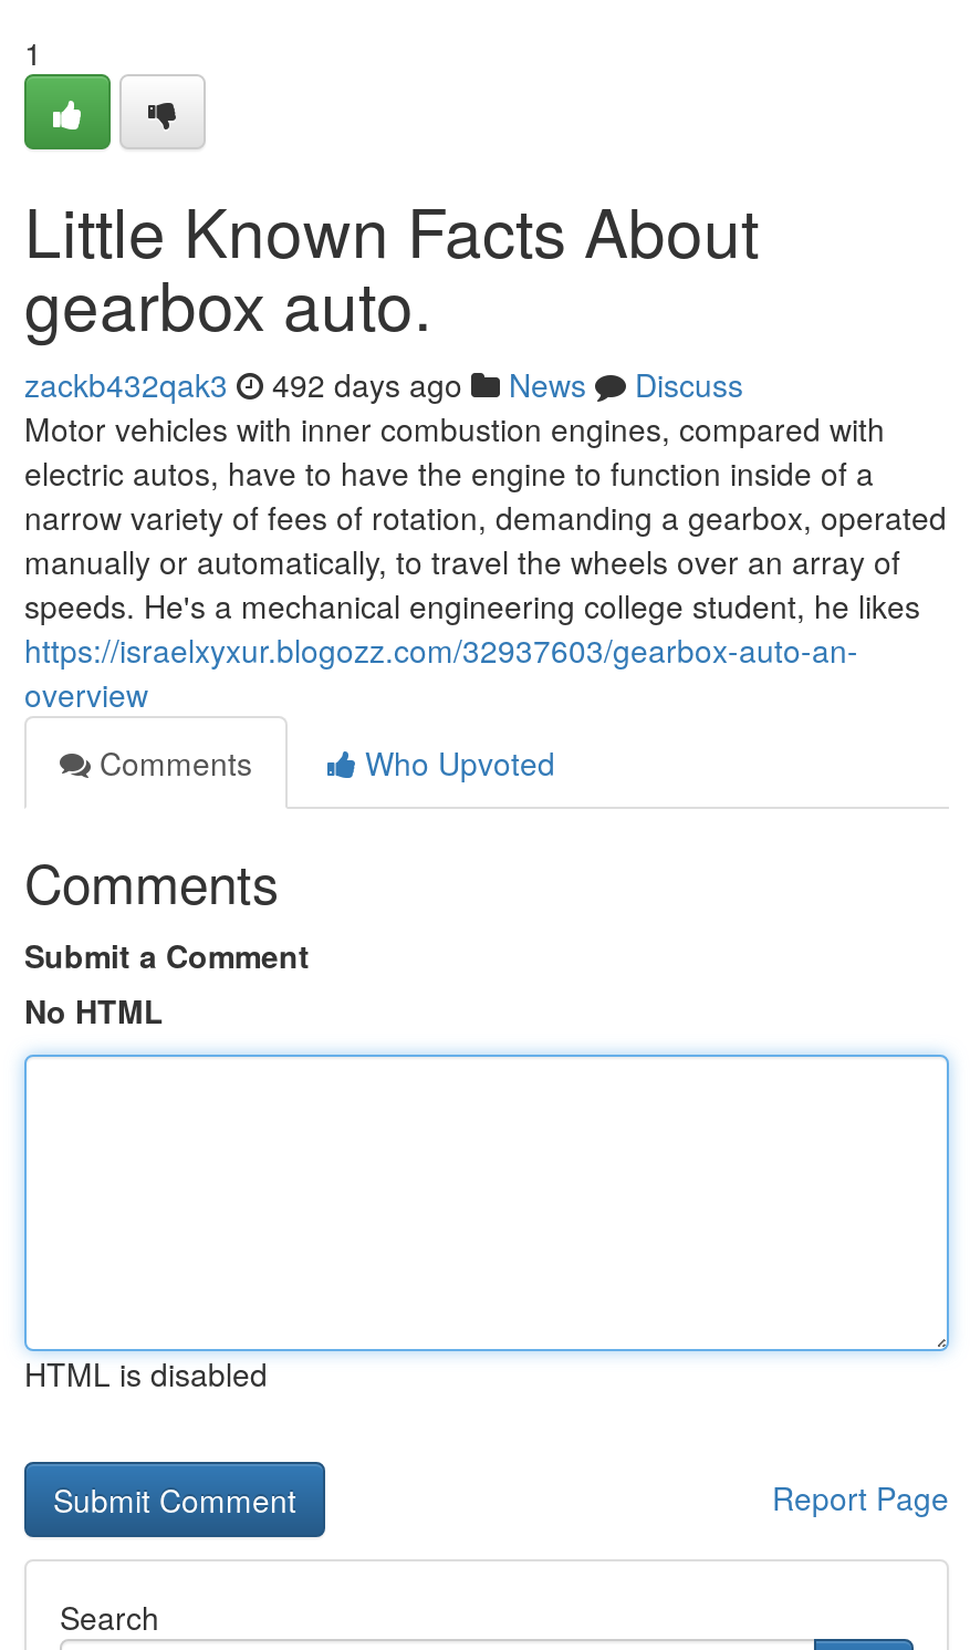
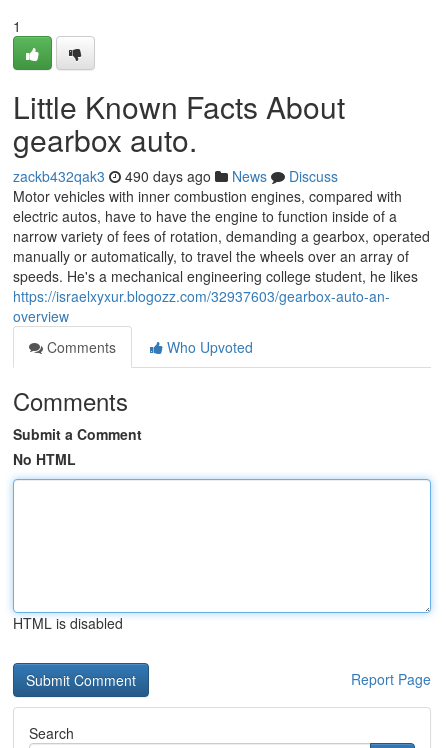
[24,362,743,406] zackb432qak3 492 days ago News Discuss -> [13,166,338,186] zackb432qak3 490 days ago News Discuss

